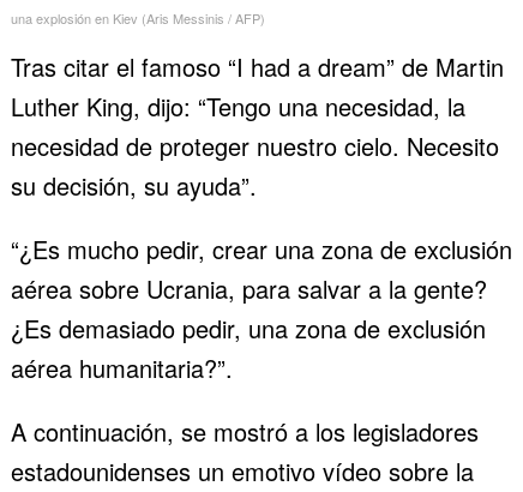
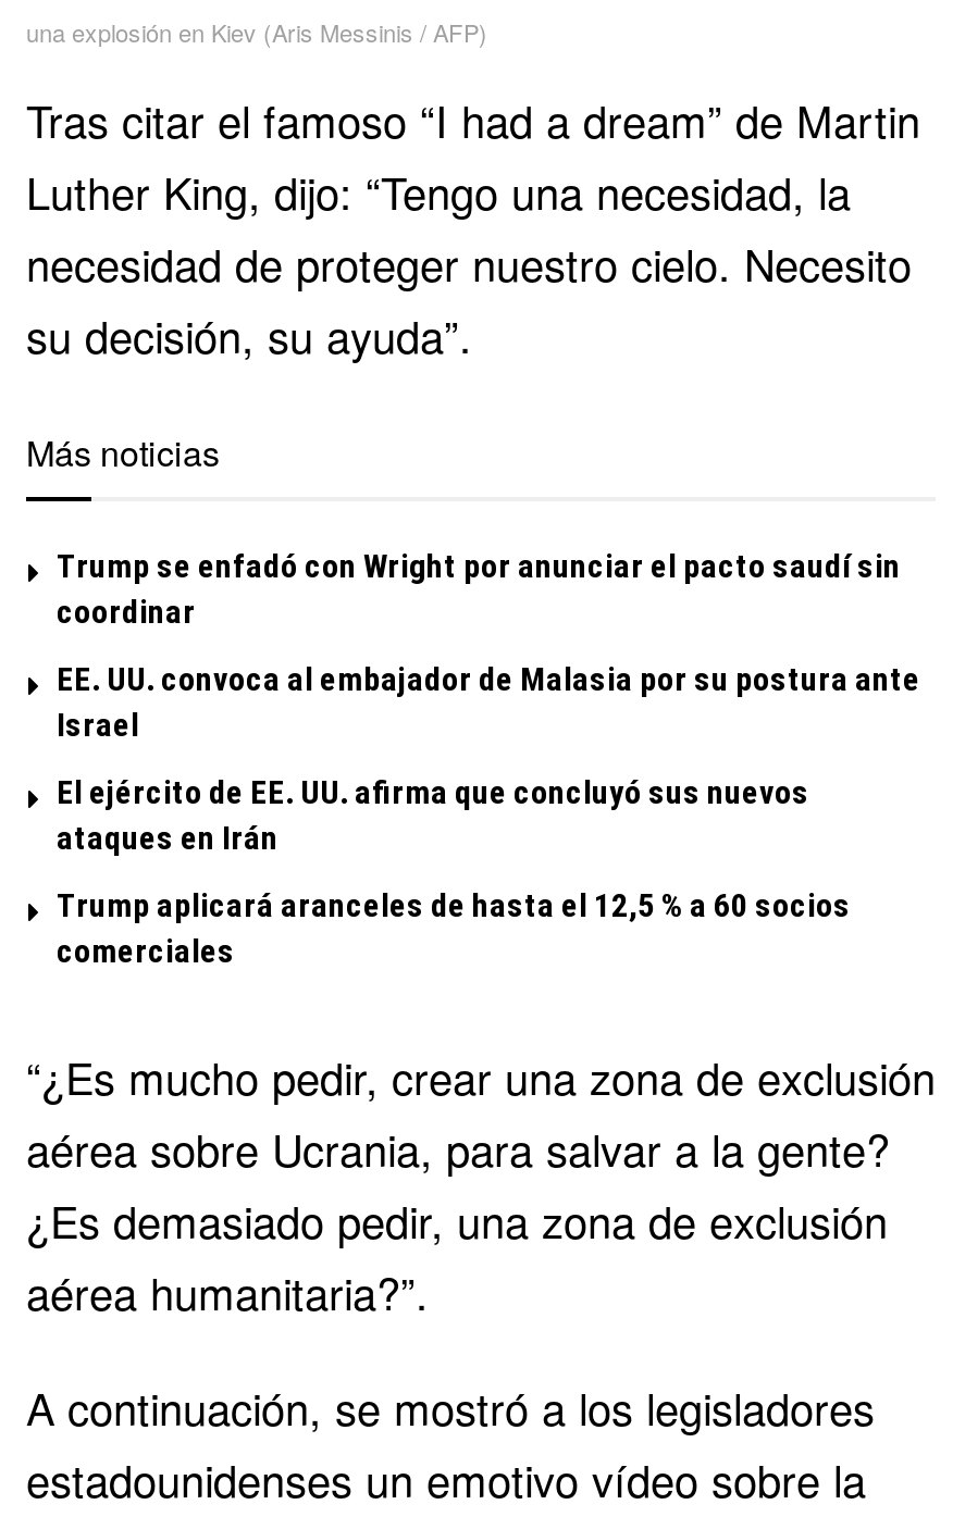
none -> [26,428,920,972] Más noticias | Trump se enfadó con Wright por anunciar el pacto saudí sin | coordinar | EE. UU. convoca al embajador de Malasia por su postura ante | Israel | El ejército de EE. UU. afirma que concluyó sus nuevos | ataques en Irán | Trump aplicará aranceles de hasta el 12,5 % a 60 socios | comerciales

